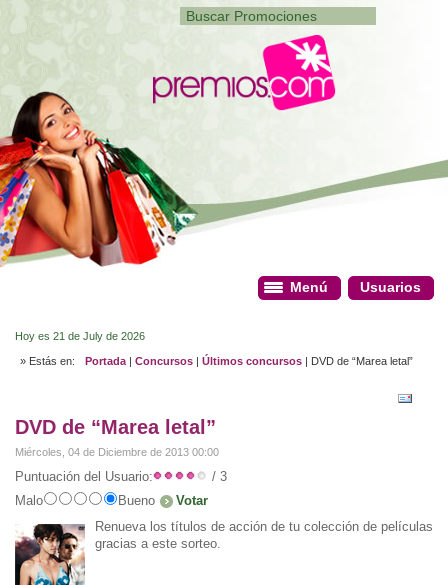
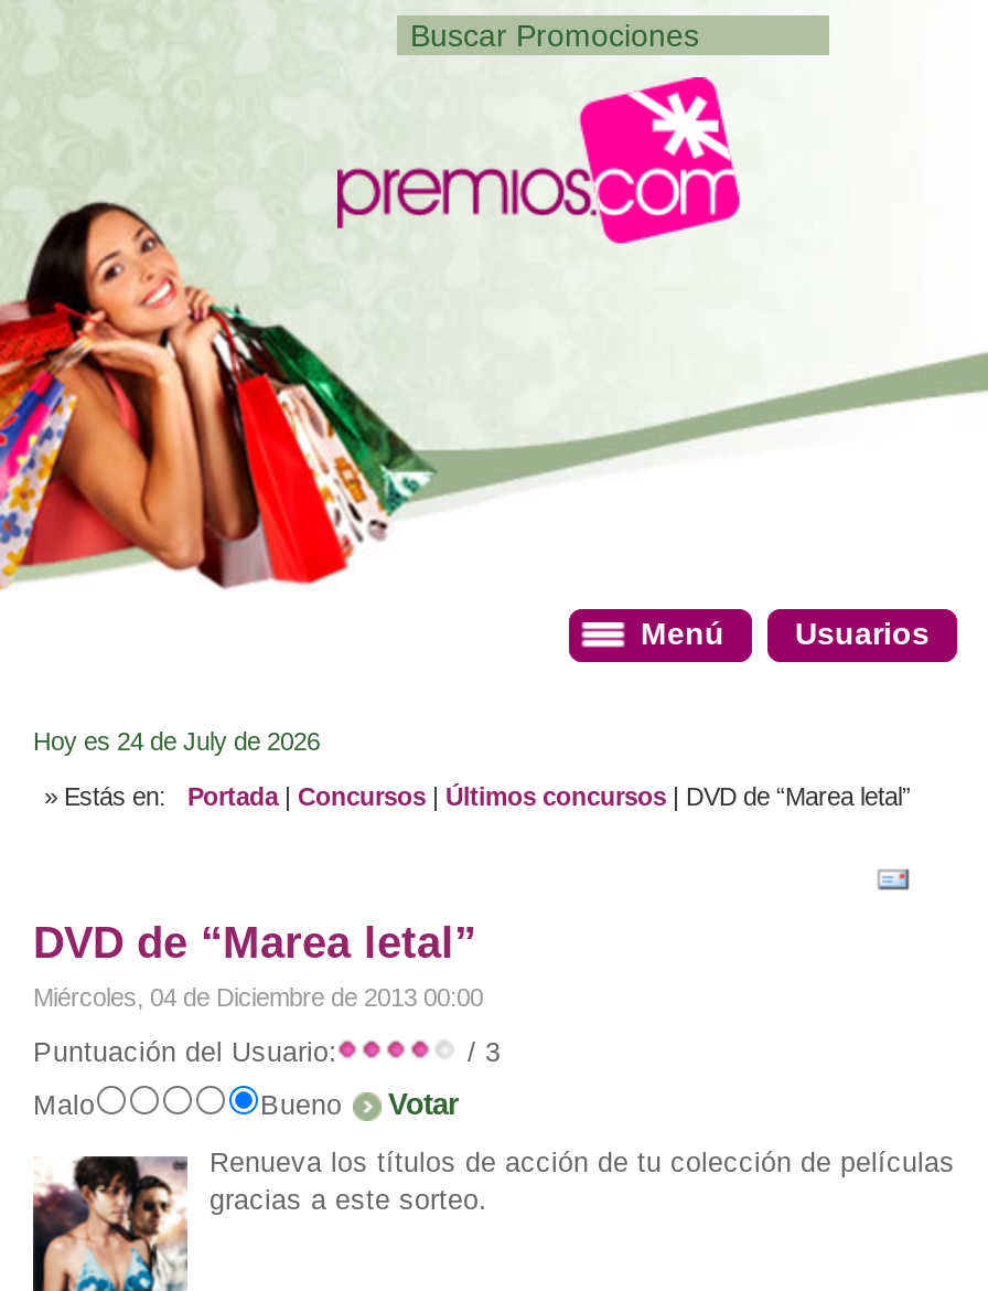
[15,330,145,342] Hoy es 21 de July de 2026 -> [33,728,320,755] Hoy es 24 de July de 2026

